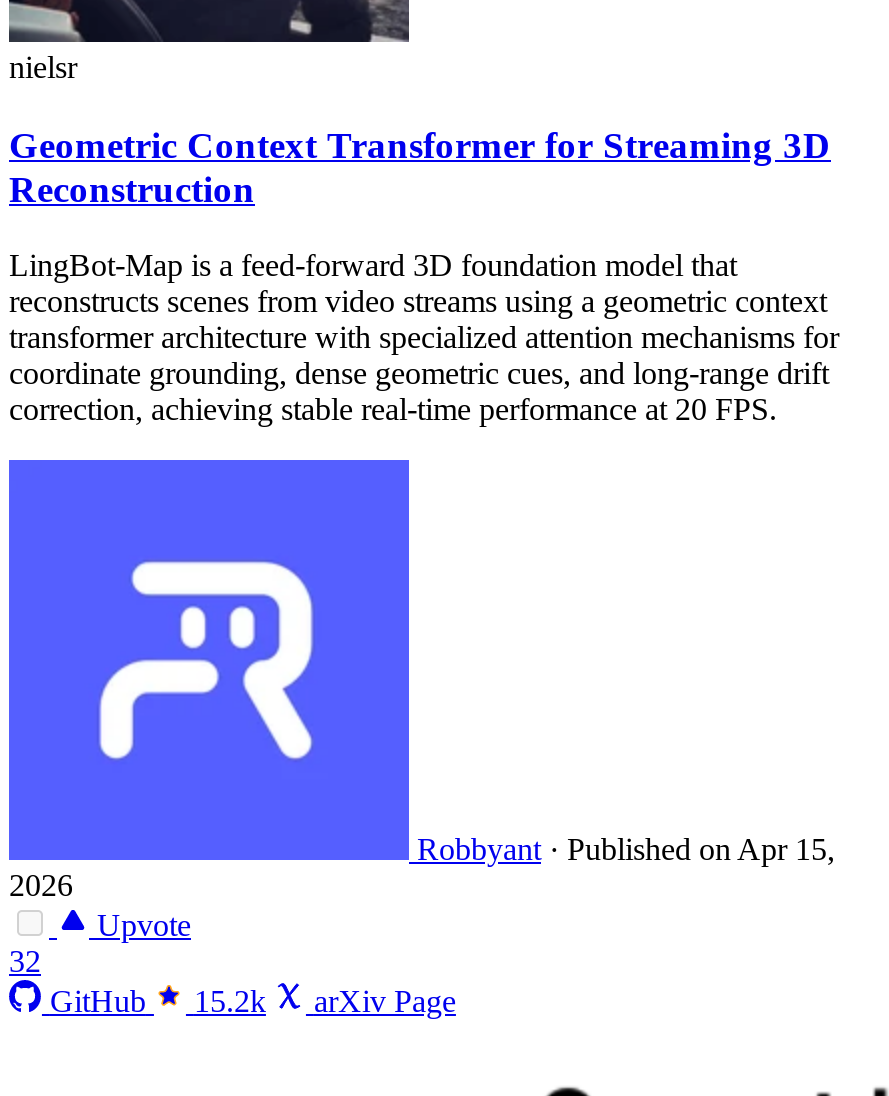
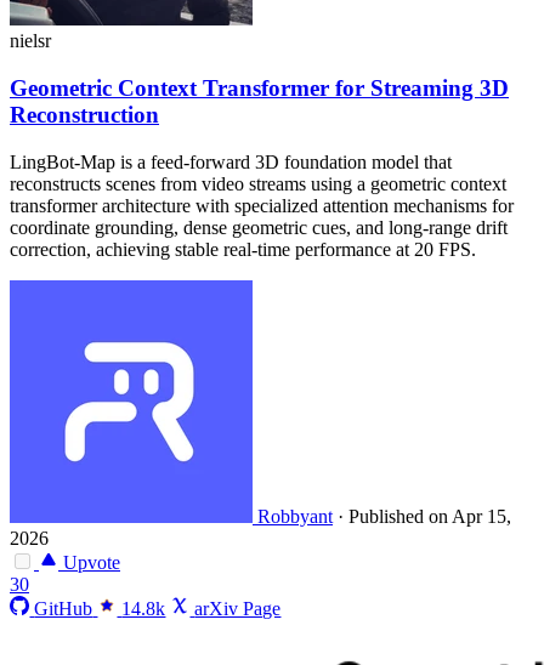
[9,945,41,979] 32 -> [10,573,29,594] 30
[50,985,456,1019] GitHub 15.2k arXiv Page -> [35,598,281,618] GitHub 14.8k arXiv Page

